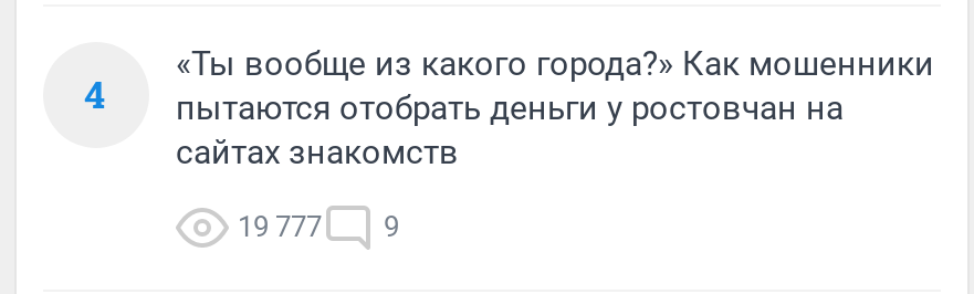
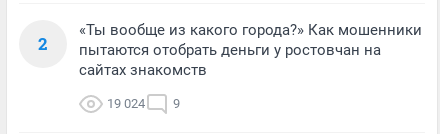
[84,69,844,128] 4 пытаются отобрать деньги у ростовчан на -> [38,32,381,59] 2 пытаются отобрать деньги у ростовчан на
[238,210,399,243] 19 777 9 -> [107,96,180,111] 19 024 9

